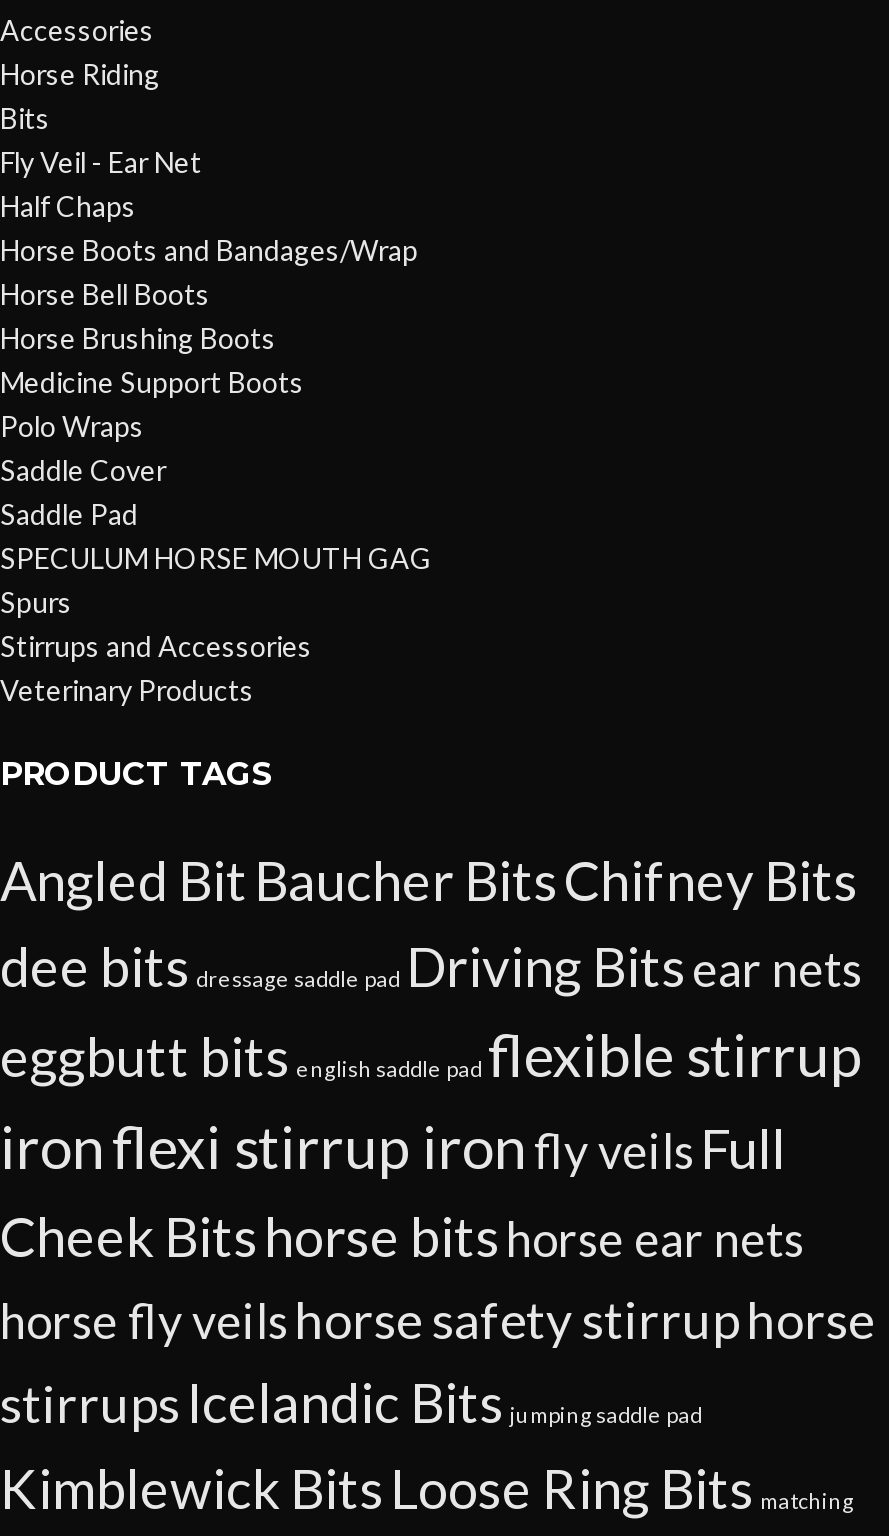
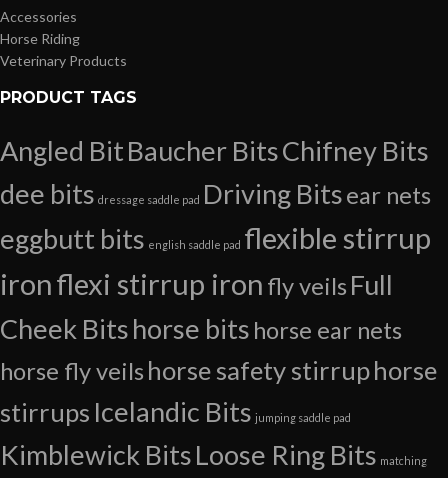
[0,101,432,663] Bits | Fly Veil - Ear Net | Half Chaps | Horse Boots and Bandages/Wrap | Horse Bell Boots | Horse Brushing Boots | Medicine Support Boots | Polo Wraps | Saddle Cover | Saddle Pad | SPECULUM HORSE MOUTH GAG | Spurs | Stirrups and Accessories -> none

